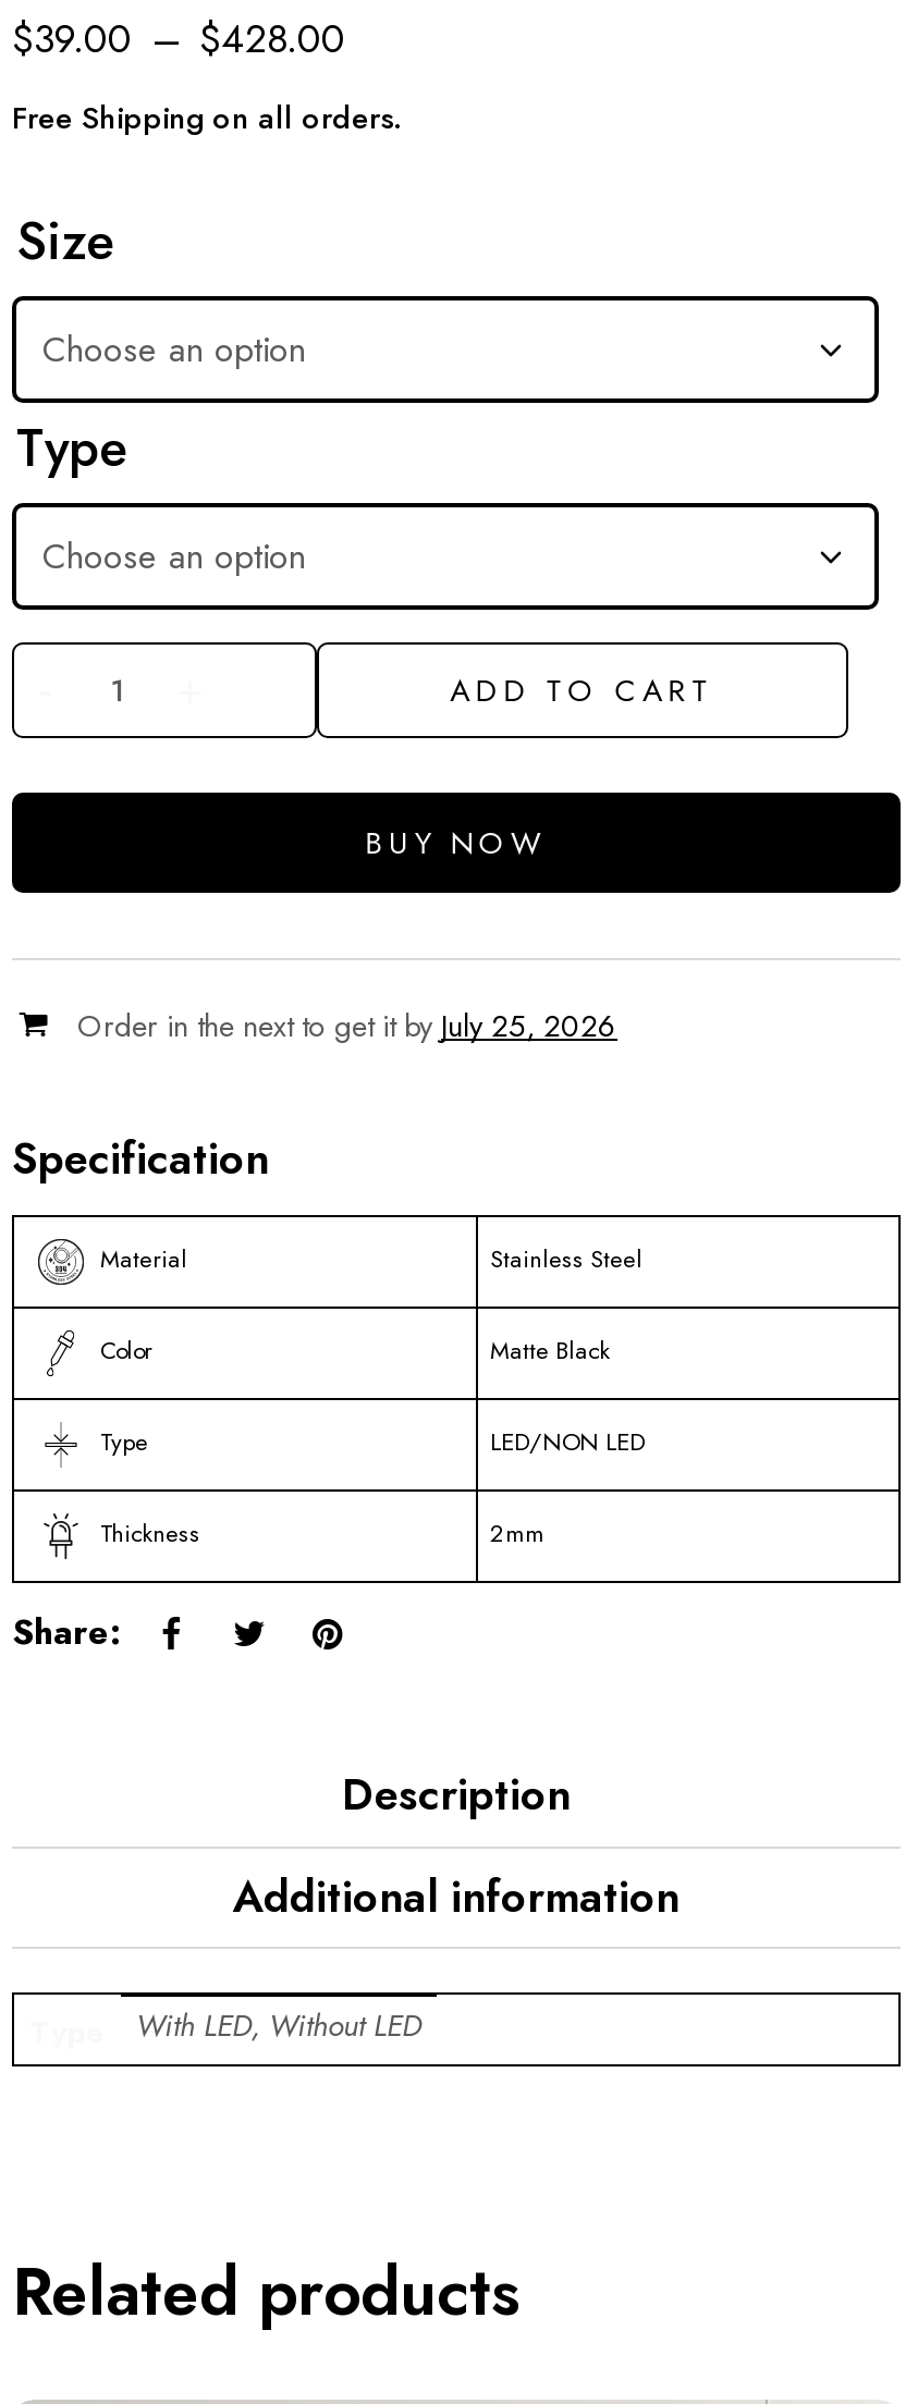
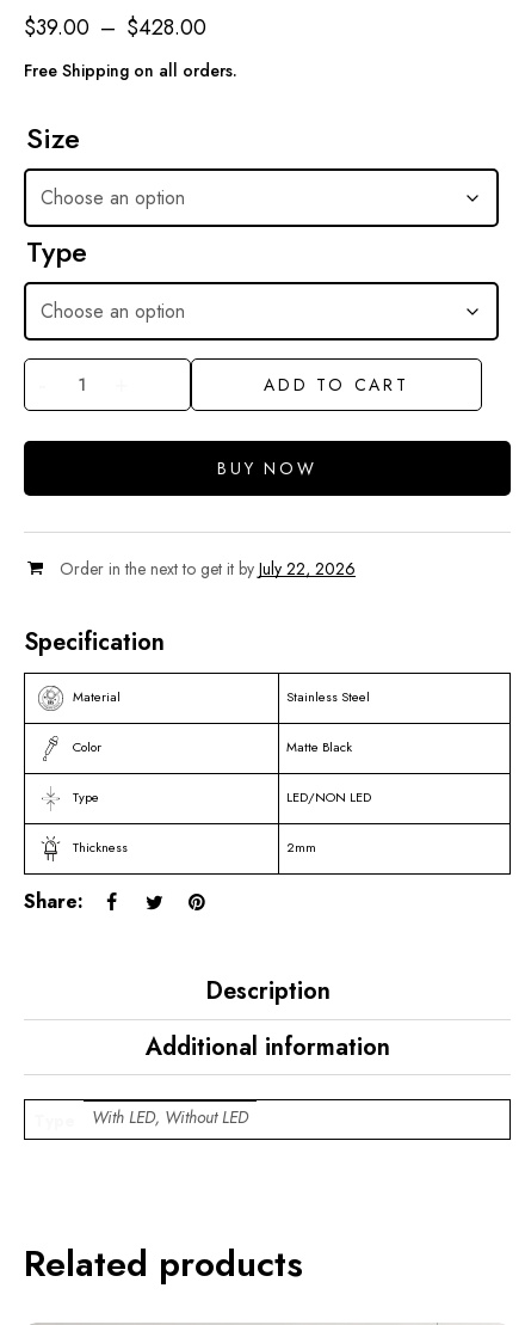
[77,1003,617,1047] Order in the next to get it by July 25, 2026 -> [60,557,356,580] Order in the next to get it by July 22, 2026

